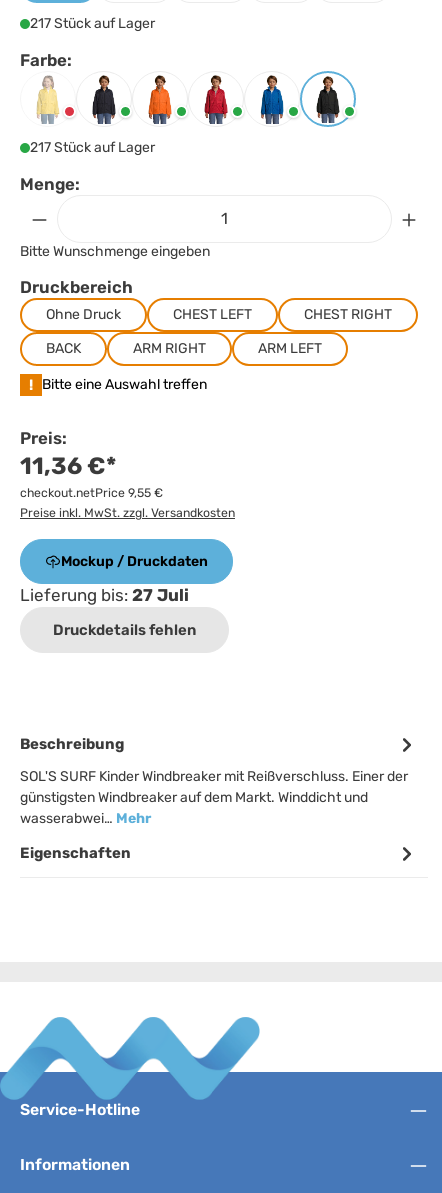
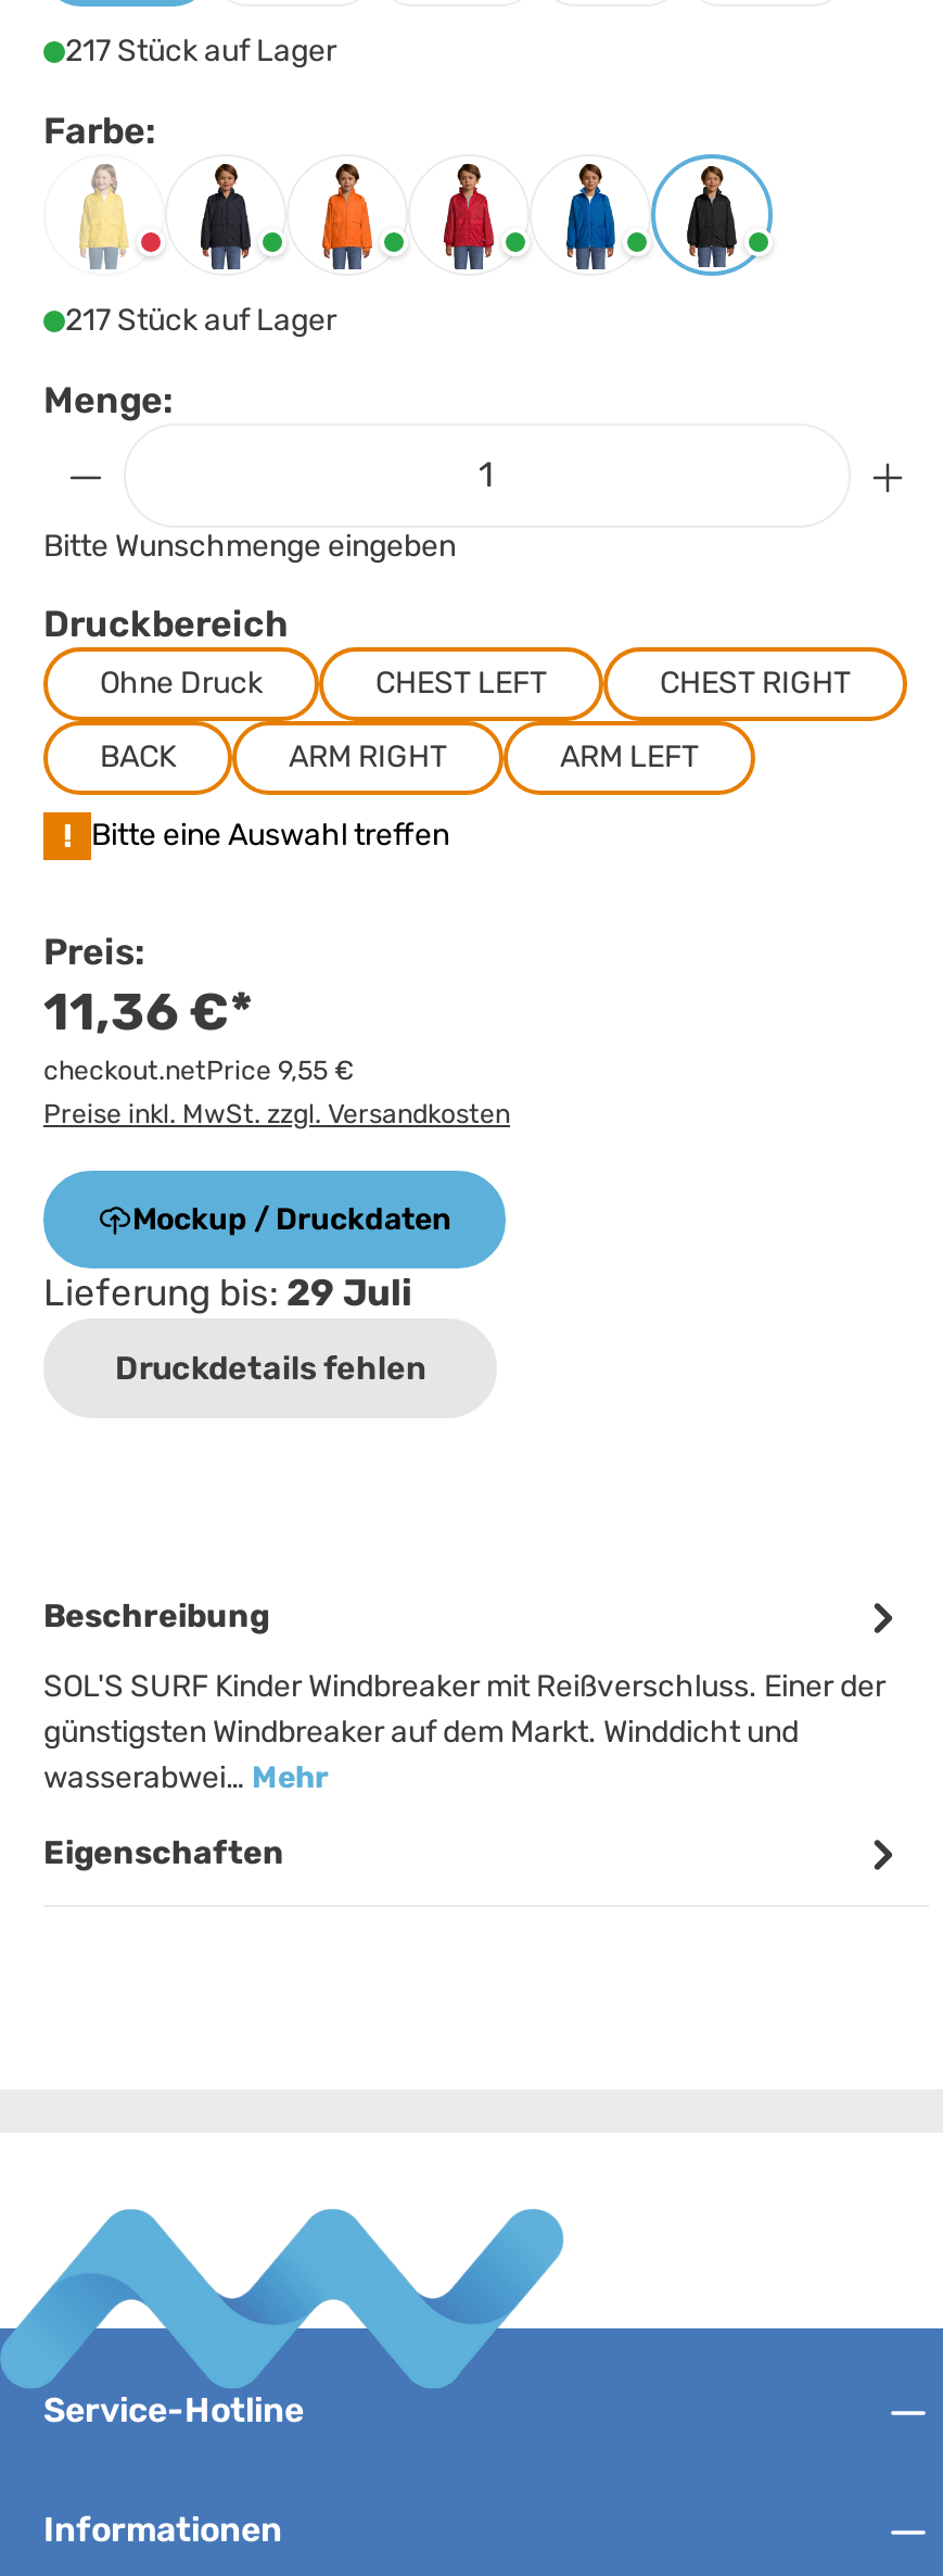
[20,585,189,605] Lieferung bis: 27 Juli -> [43,1271,412,1314] Lieferung bis: 29 Juli

